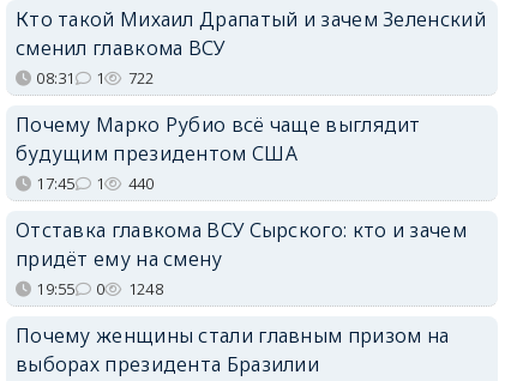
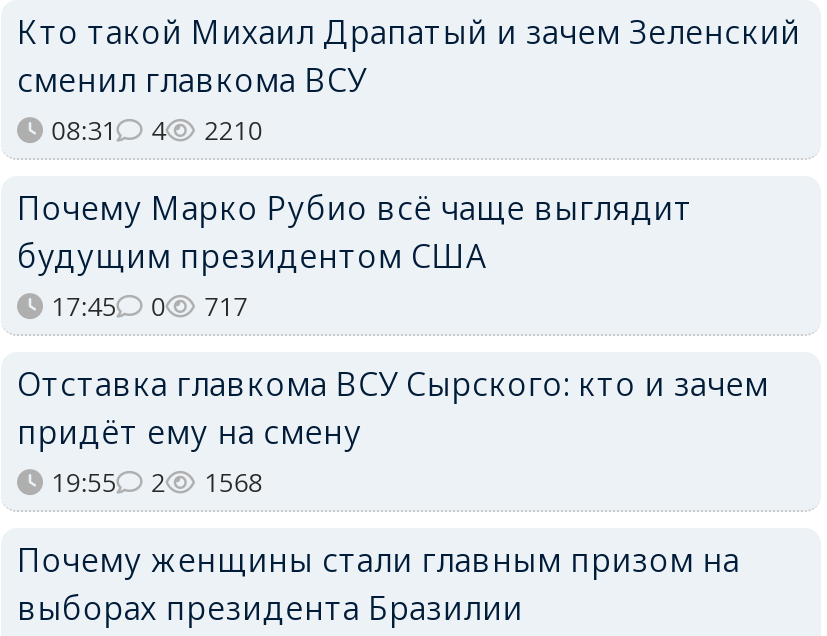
[96,67,105,89] 1 -> [151,112,166,148] 4
[128,67,154,89] 722 -> [204,112,263,148] 2210
[96,172,105,194] 1 -> [151,288,166,324] 0
[128,172,154,194] 440 -> [204,288,248,324] 717
[96,278,105,299] 0 -> [151,464,166,500] 2
[128,278,163,299] 1248 -> [204,464,263,500] 1568

